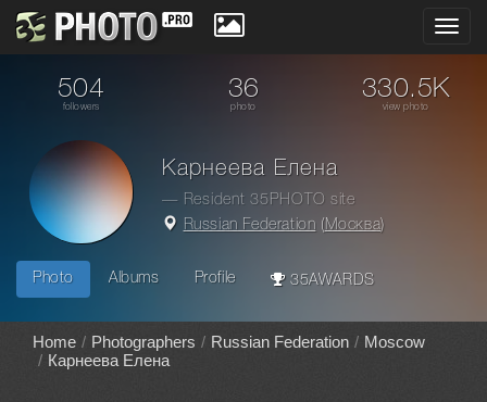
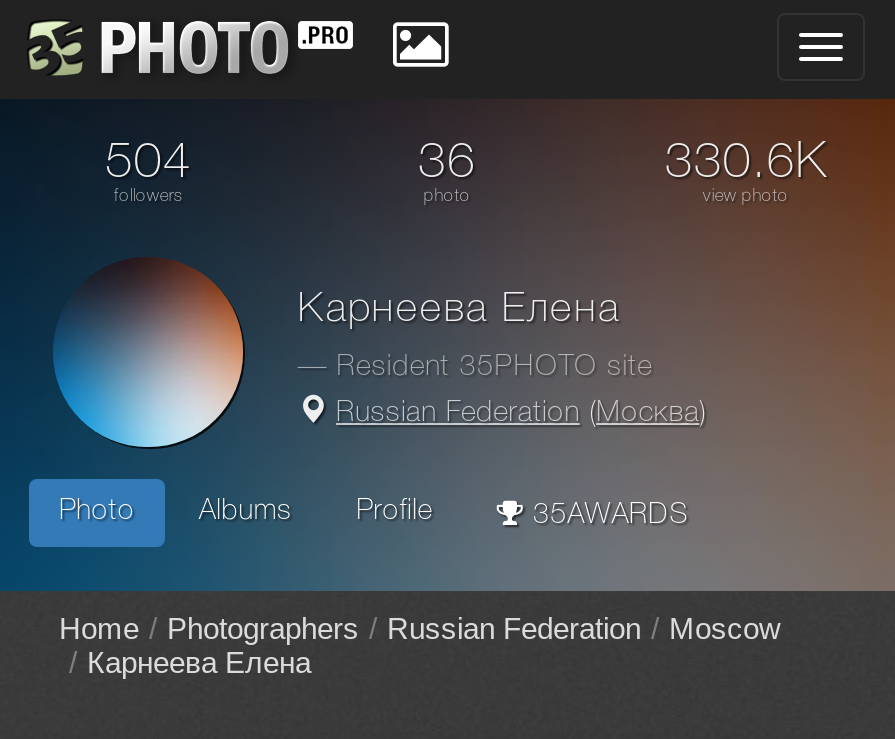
[362,77,450,102] 330.5K -> [665,141,827,187] 330.6K

